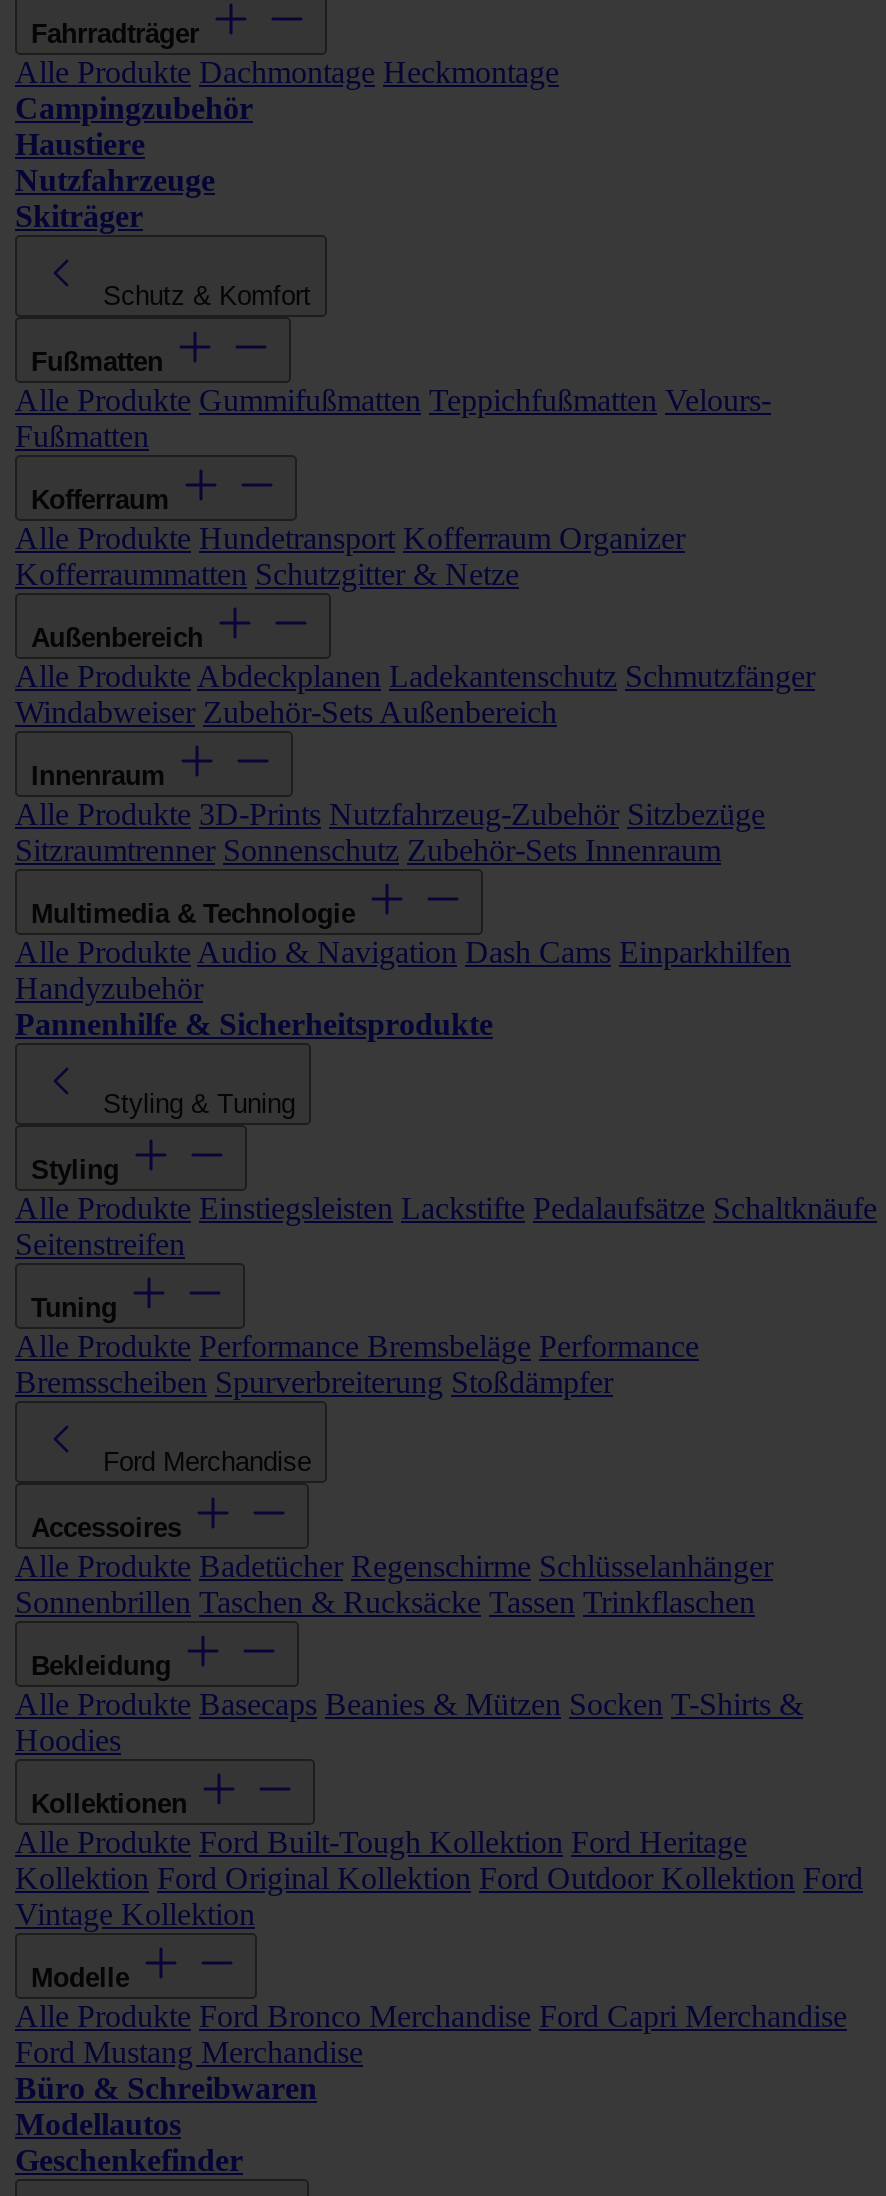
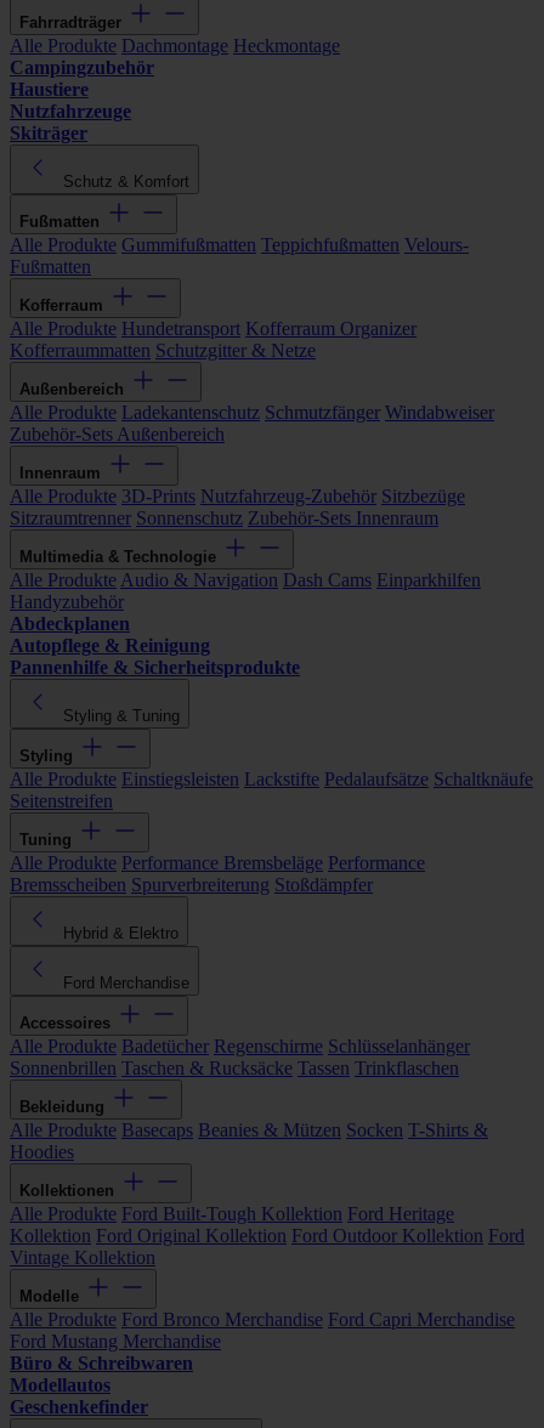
[15,658,815,728] Alle Produkte Abdeckplanen Ladekantenschutz Schmutzfänger | Windabweiser Zubehör-Sets Außenbereich -> [10,401,494,444] Alle Produkte Ladekantenschutz Schmutzfänger Windabweiser | Zubehör-Sets Außenbereich
none -> [10,613,210,655] Abdeckplanen | Autopflege & Reinigung
none -> [63,923,178,942] Hybrid & Elektro

